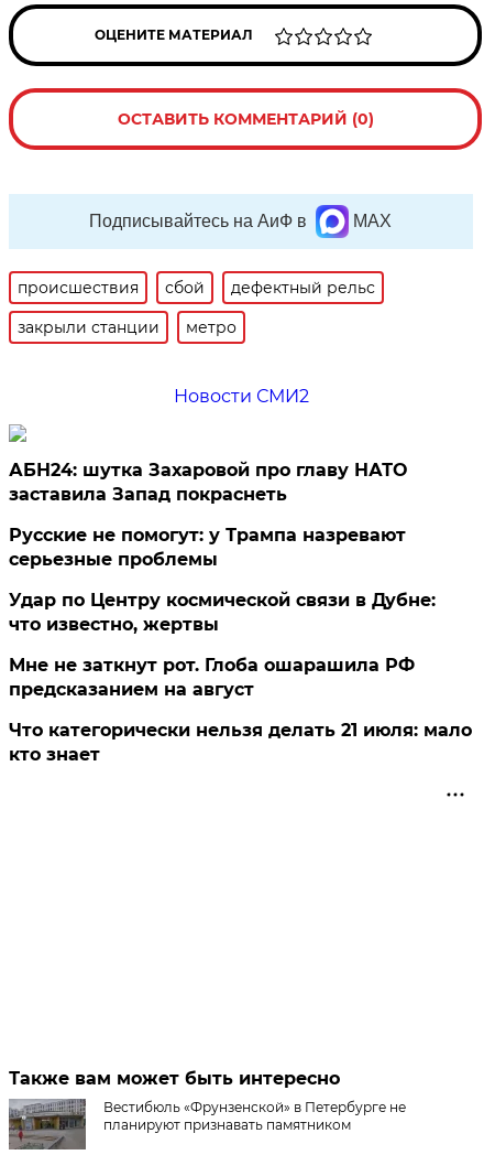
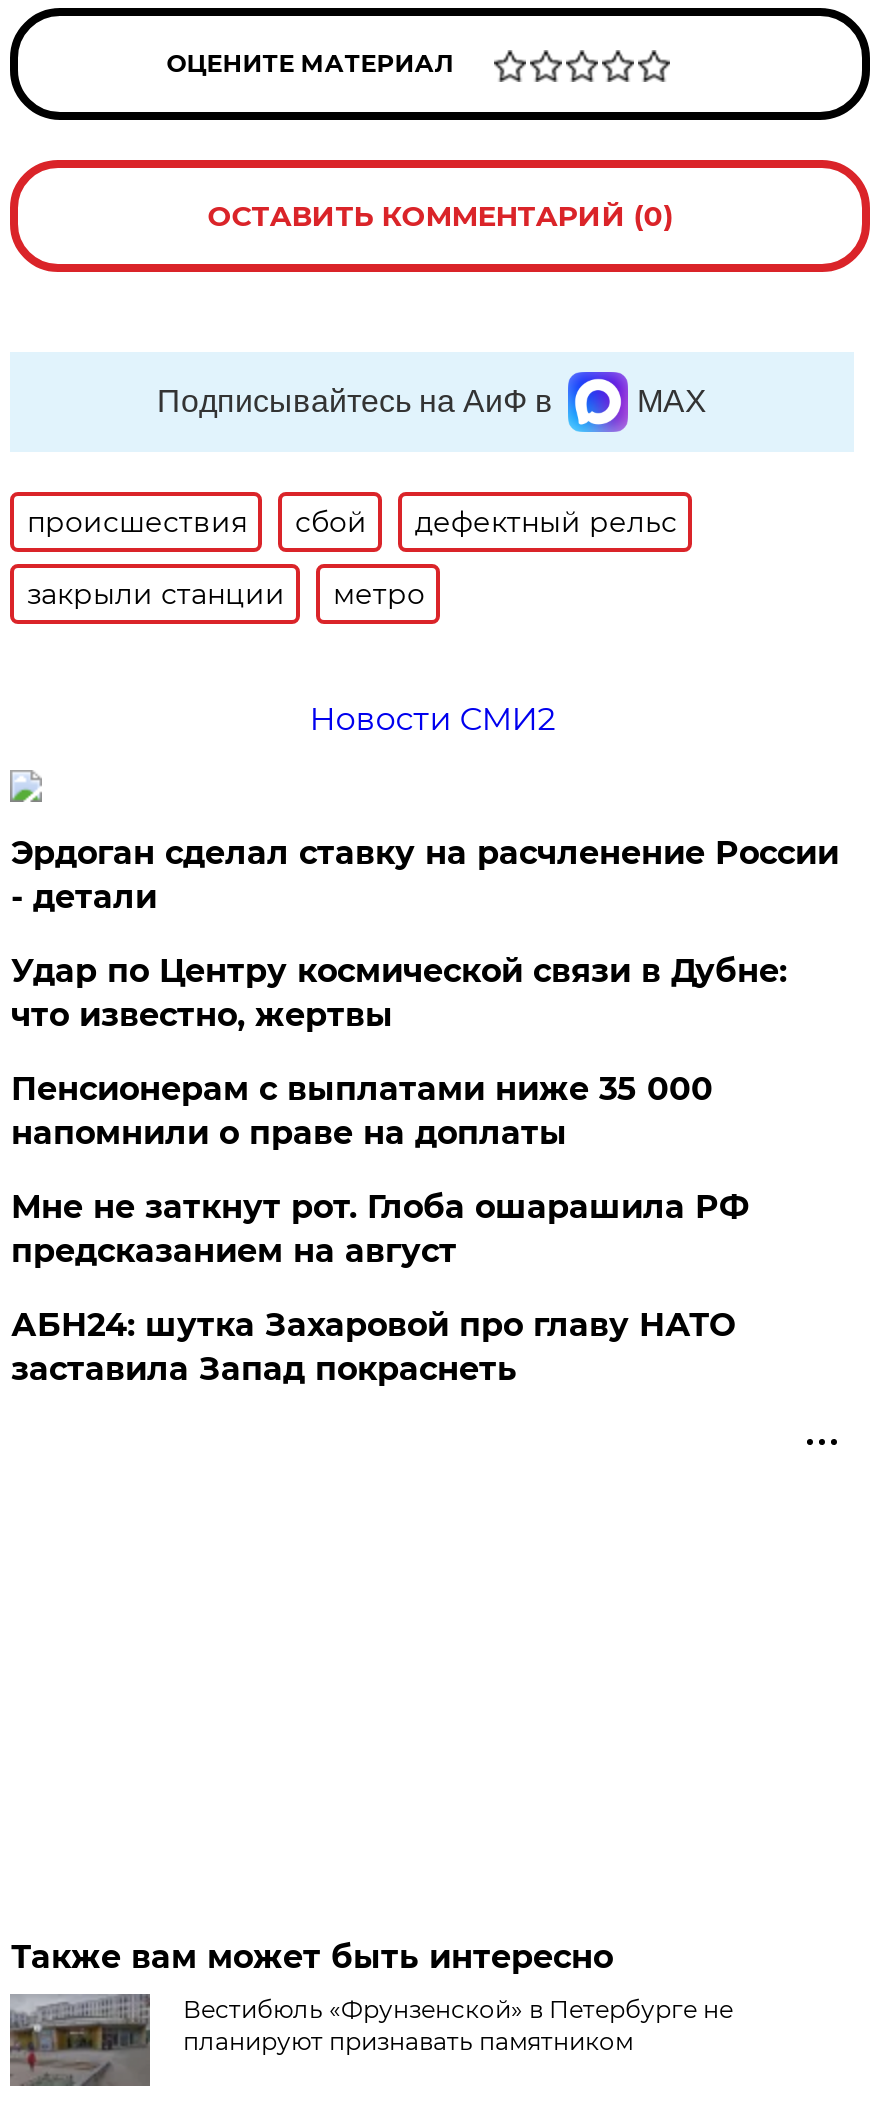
none -> [11,834,839,1152] Эрдоган сделал ставку на расчленение России | - детали | Пенсионерам с выплатами ниже 35 000 | напомнили о праве на доплаты
moved [9,460,407,505] -> [11,1306,735,1388]: АБН24: шутка Захаровой про главу НАТО | заставила Запад покраснеть
[9,525,472,765] Русские не помогут: у Трампа назревают | серьезные проблемы | Что категорически нельзя делать 21 июля: мало | кто знает -> none
moved [9,590,436,700] -> [11,952,787,1270]: Удар по Центру космической связи в Дубне: | что известно, жертвы | Мне не заткнут рот. Глоба ошарашила РФ | предсказанием на август

